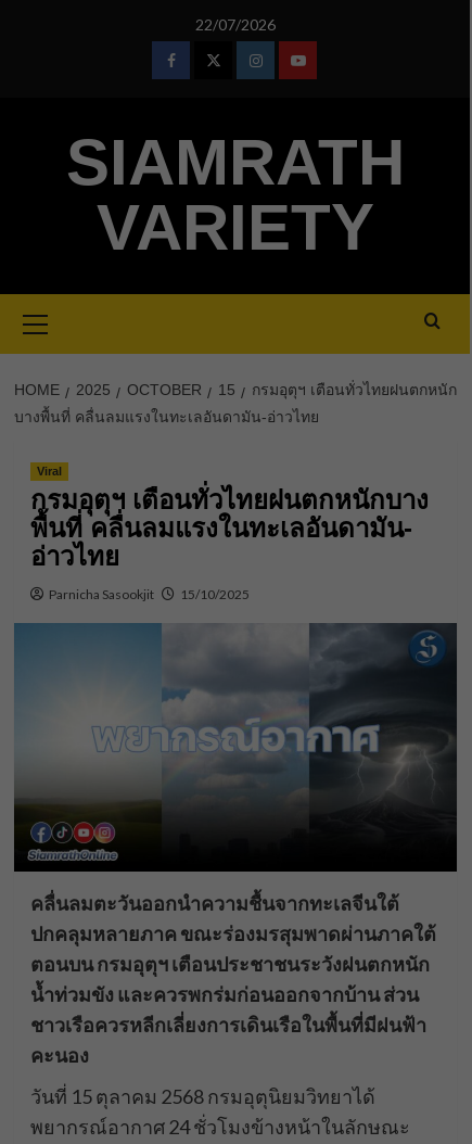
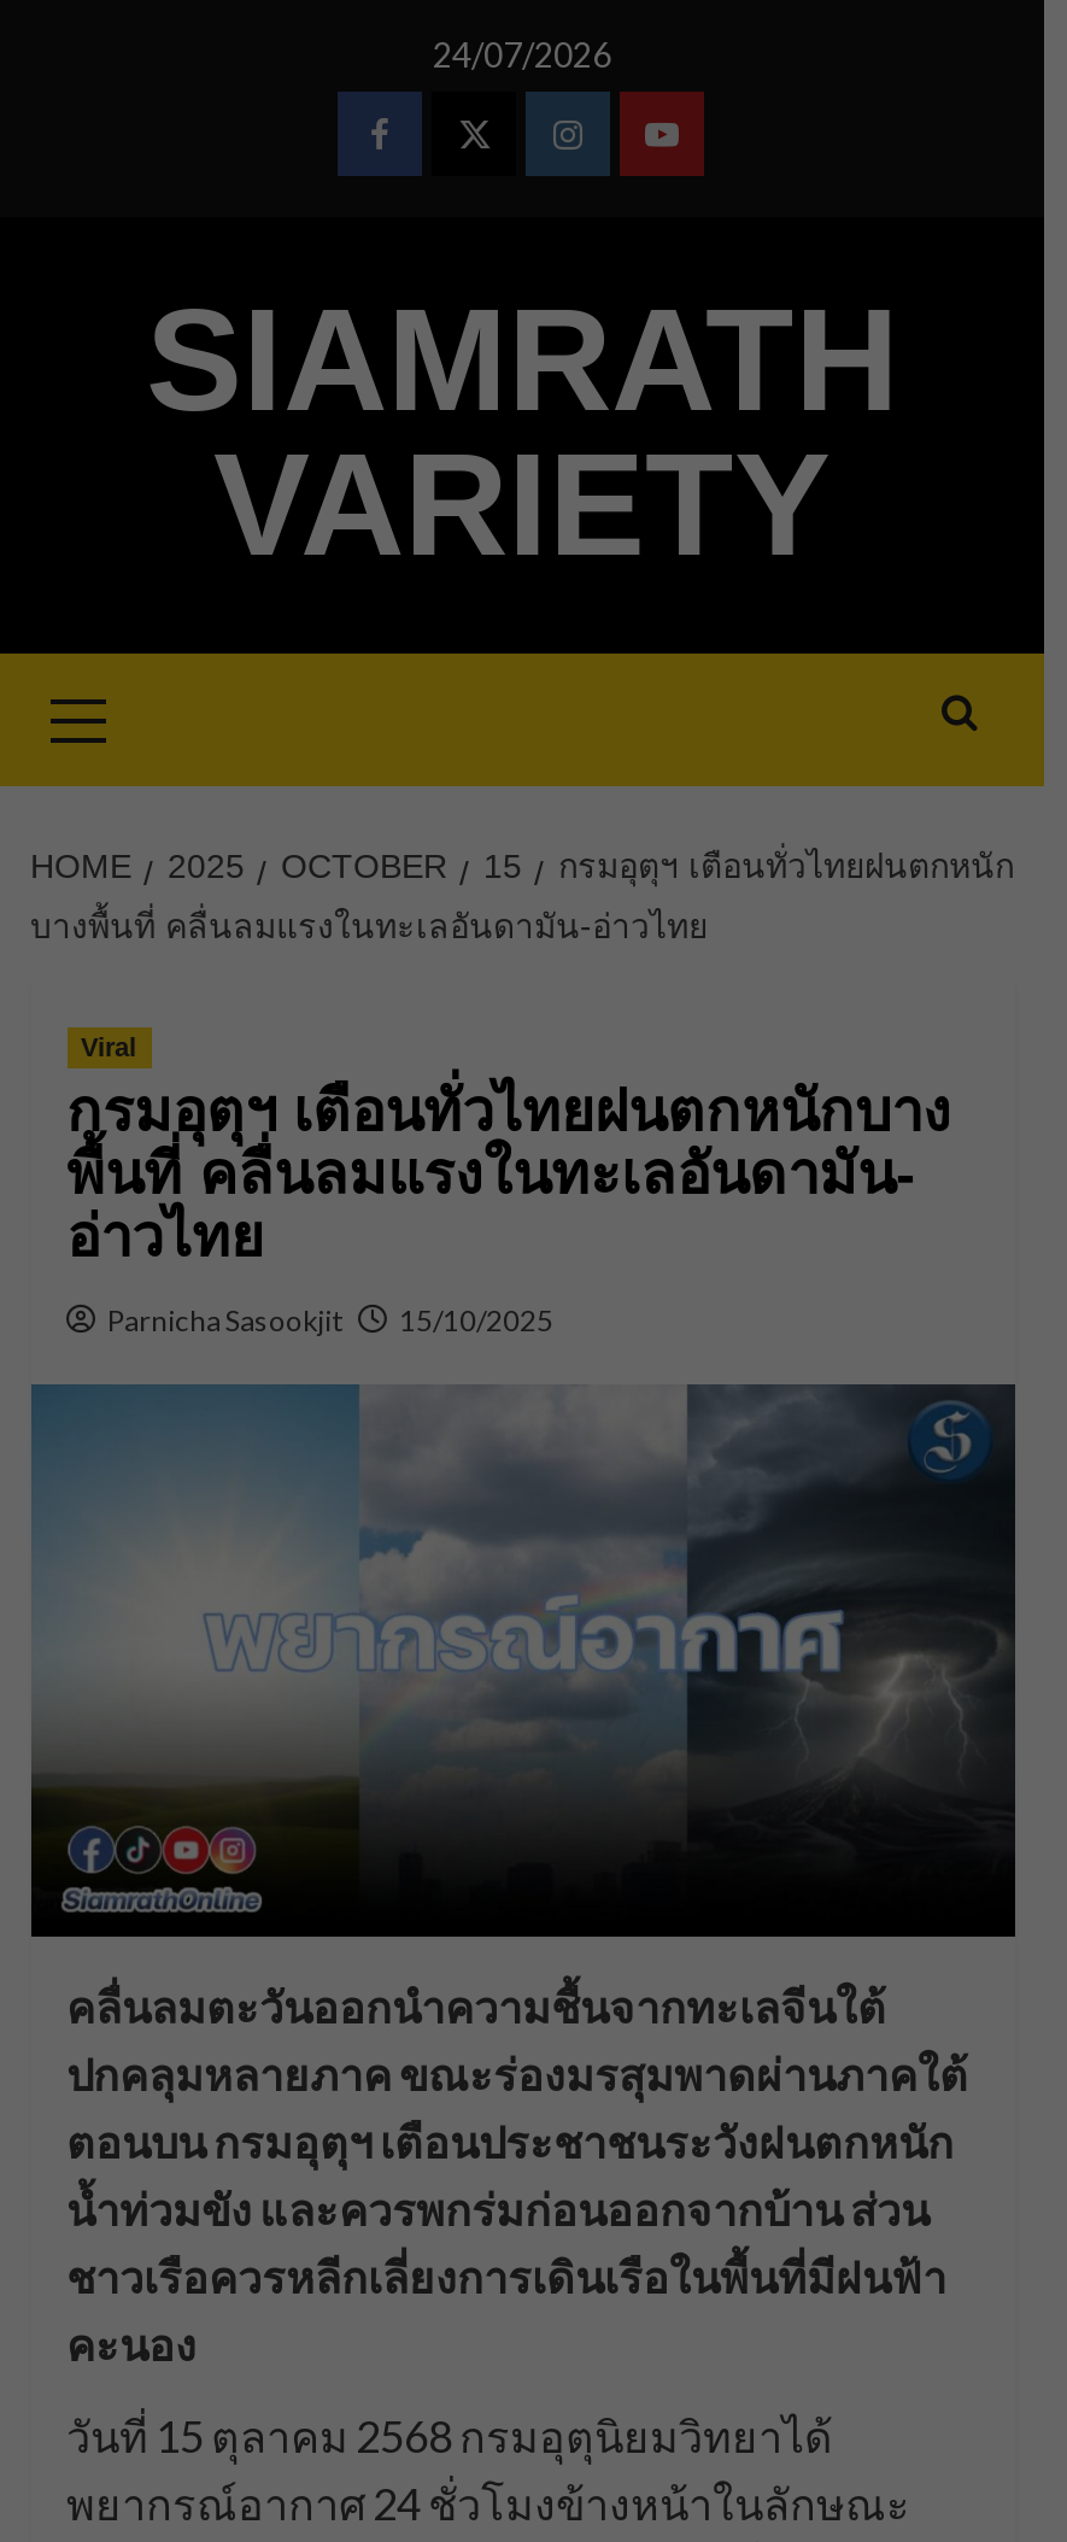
[195,15,275,34] 22/07/2026 -> [433,34,611,75] 24/07/2026

